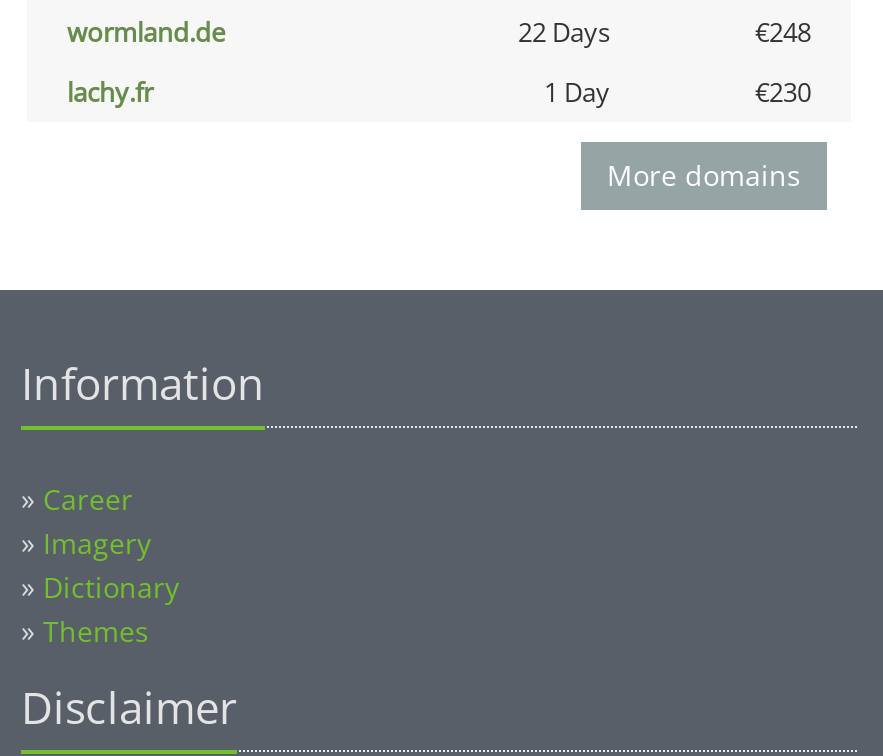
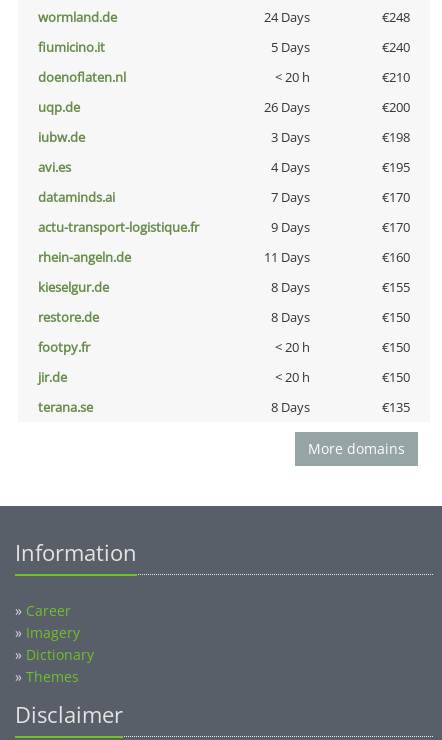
[518,14,610,50] 22 Days -> [263,8,309,26] 24 Days
[67,74,811,110] lachy.fr | 1 Day | €230 -> [38,38,410,416] fiumicino.it | 5 Days | €240 | doenoflaten.nl | < 20 h | €210 | uqp.de | 26 Days | €200 | iubw.de | 3 Days | €198 | avi.es | 4 Days | €195 | dataminds.ai | 7 Days | €170 | actu-transport-logistique.fr | 9 Days | €170 | rhein-angeln.de | 11 Days | €160 | kieselgur.de | 8 Days | €155 | restore.de | 8 Days | €150 | footpy.fr | < 20 h | €150 | jir.de | < 20 h | €150 | terana.se | 8 Days | €135

